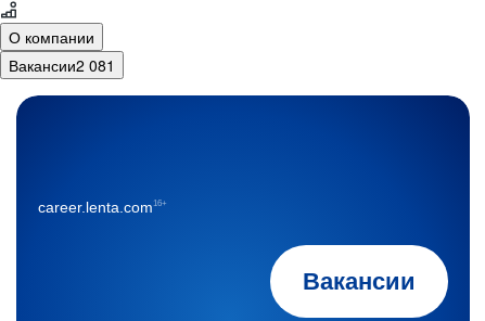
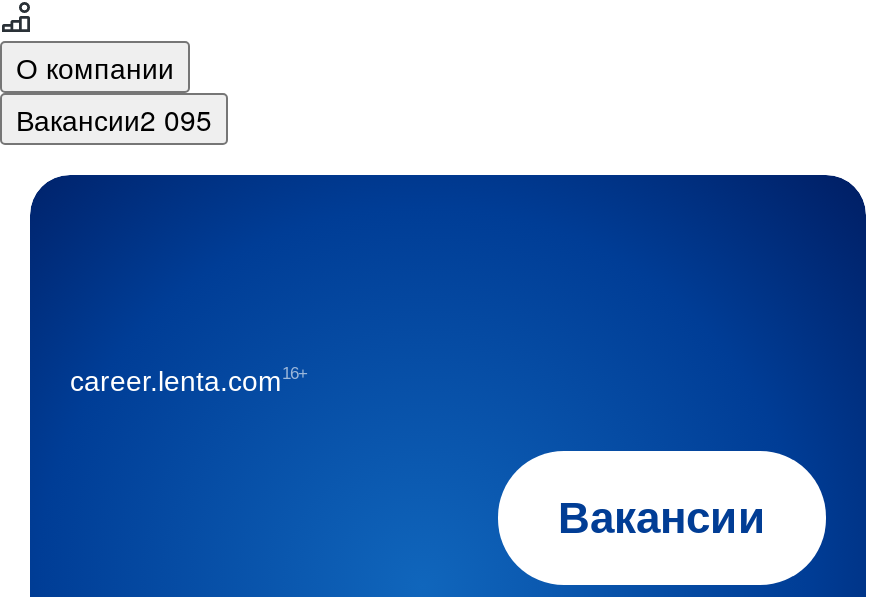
[9,54,115,76] Вакансии2 081 -> [16,99,212,139] Вакансии2 095

